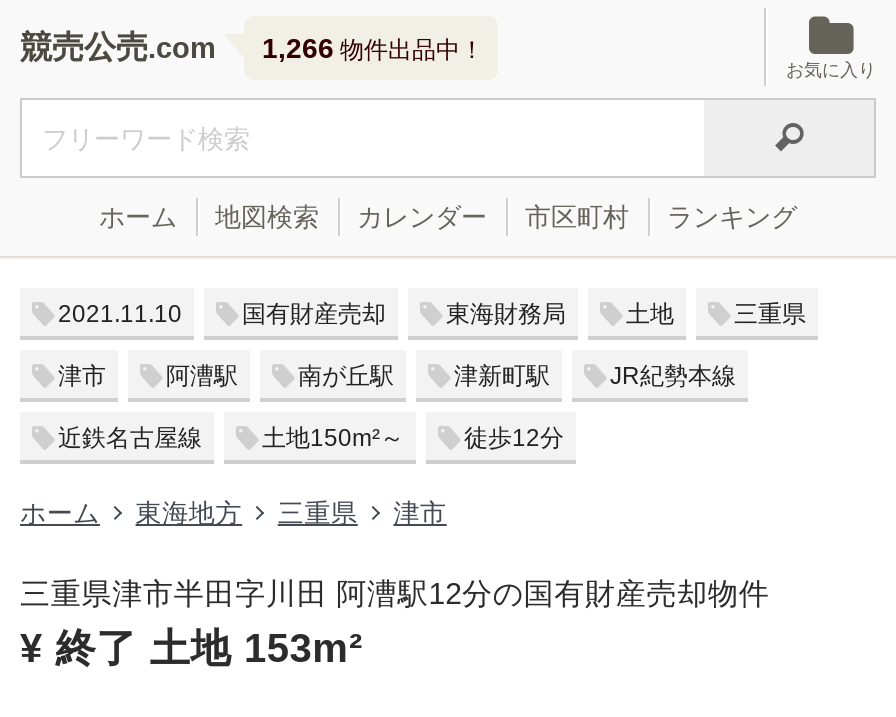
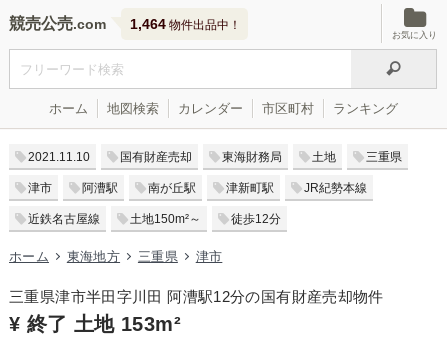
[262,32,484,64] 1,266物件出品中！ -> [130,16,241,32] 1,464物件出品中！

